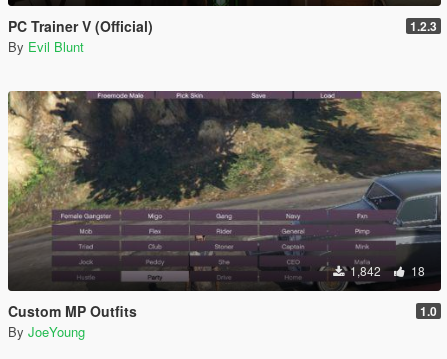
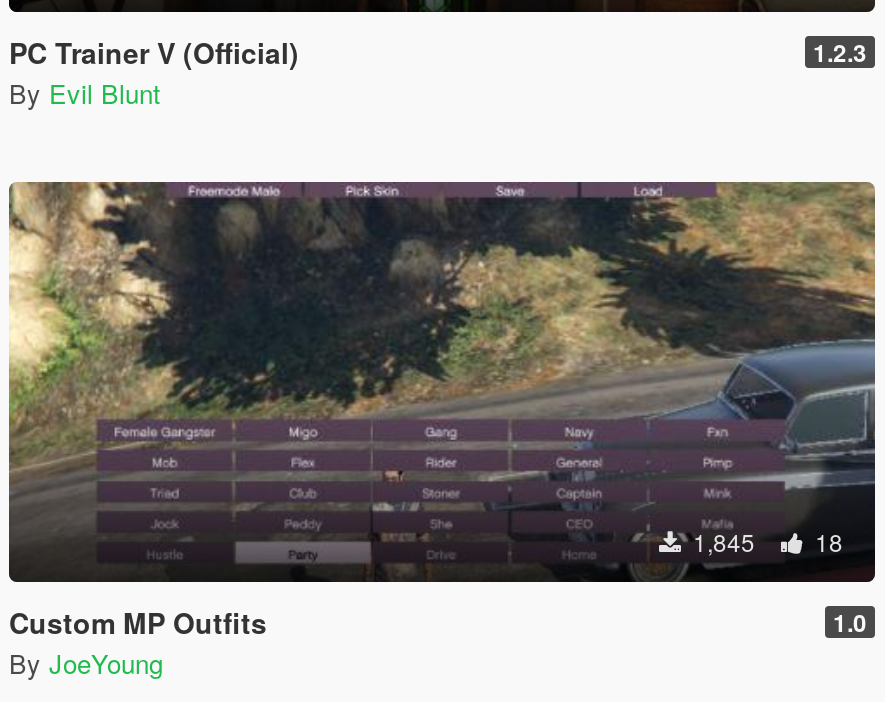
[347,262,425,279] 1,842 18 -> [687,524,843,558] 1,845 18

